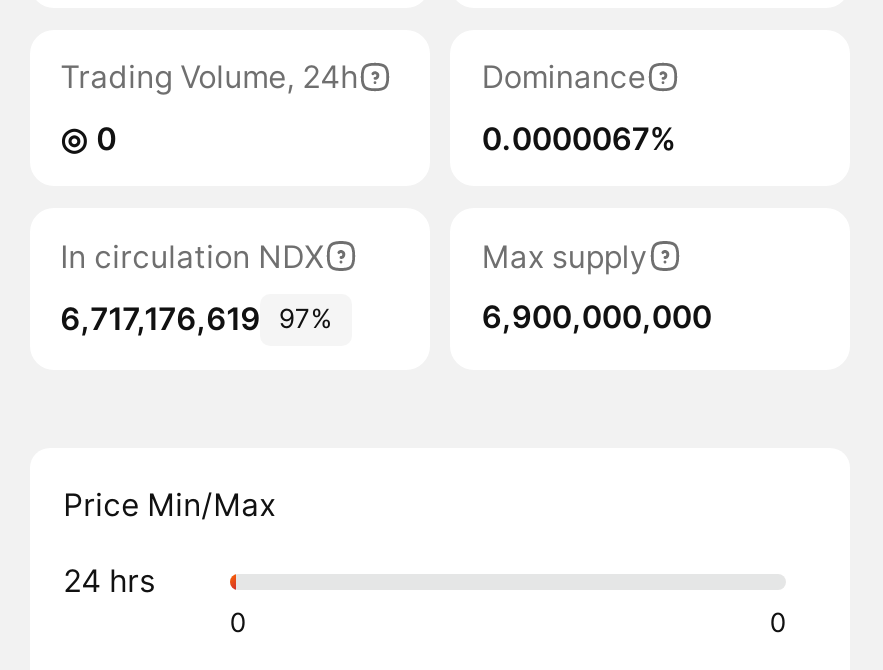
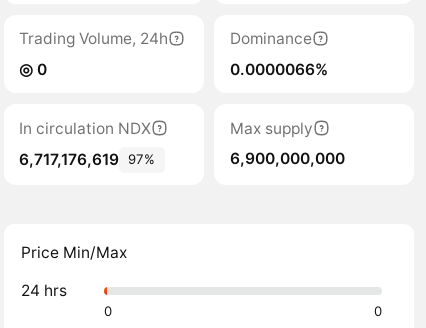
[482,120,676,158] 0.0000067% -> [230,60,328,79] 0.0000066%

